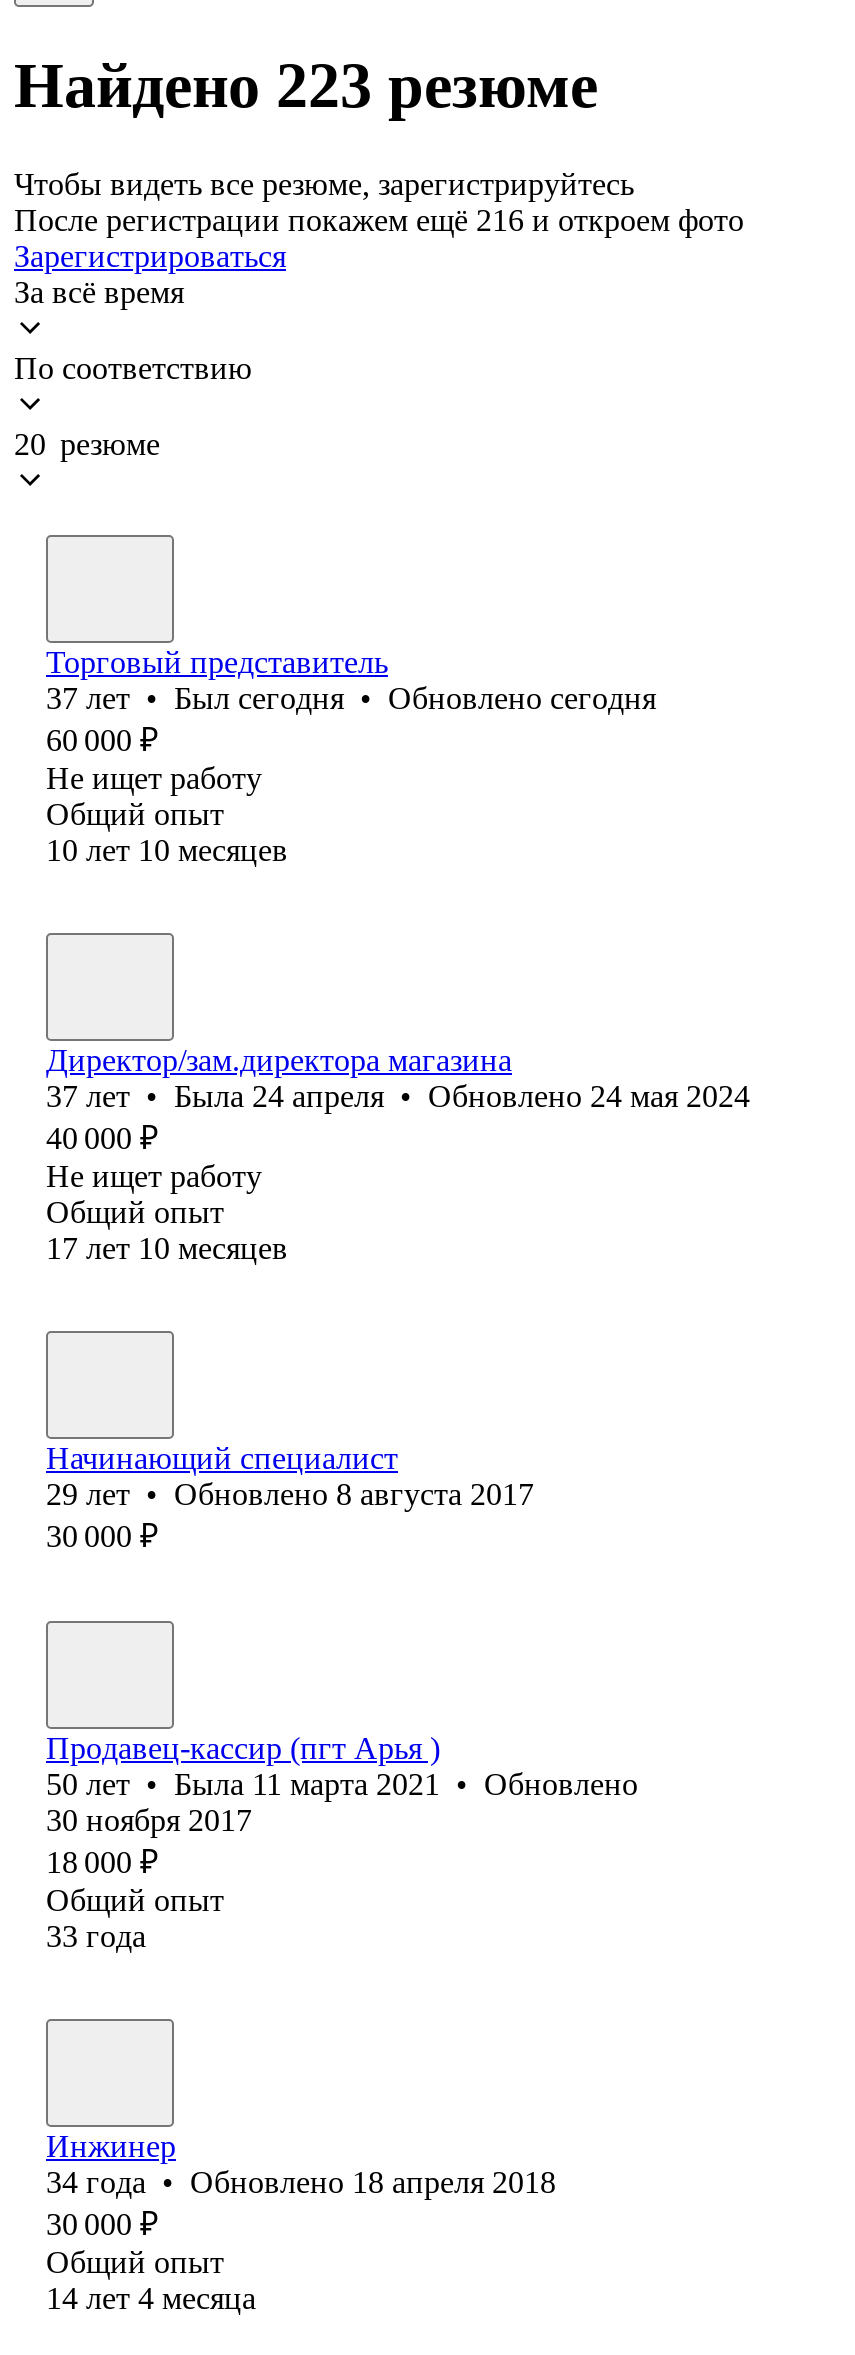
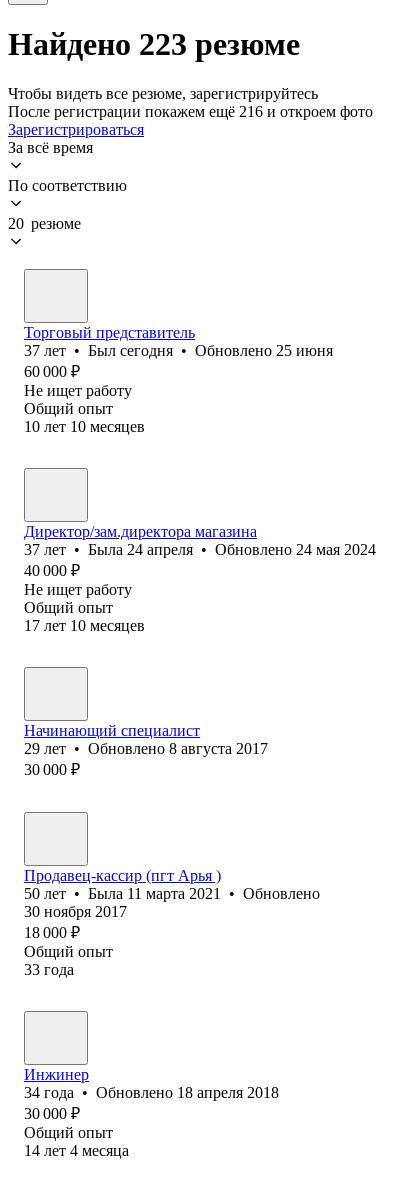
[46,681,656,715] 37 лет • Был сегодня • Обновлено сегодня -> [24,342,333,359] 37 лет • Был сегодня • Обновлено 25 июня

